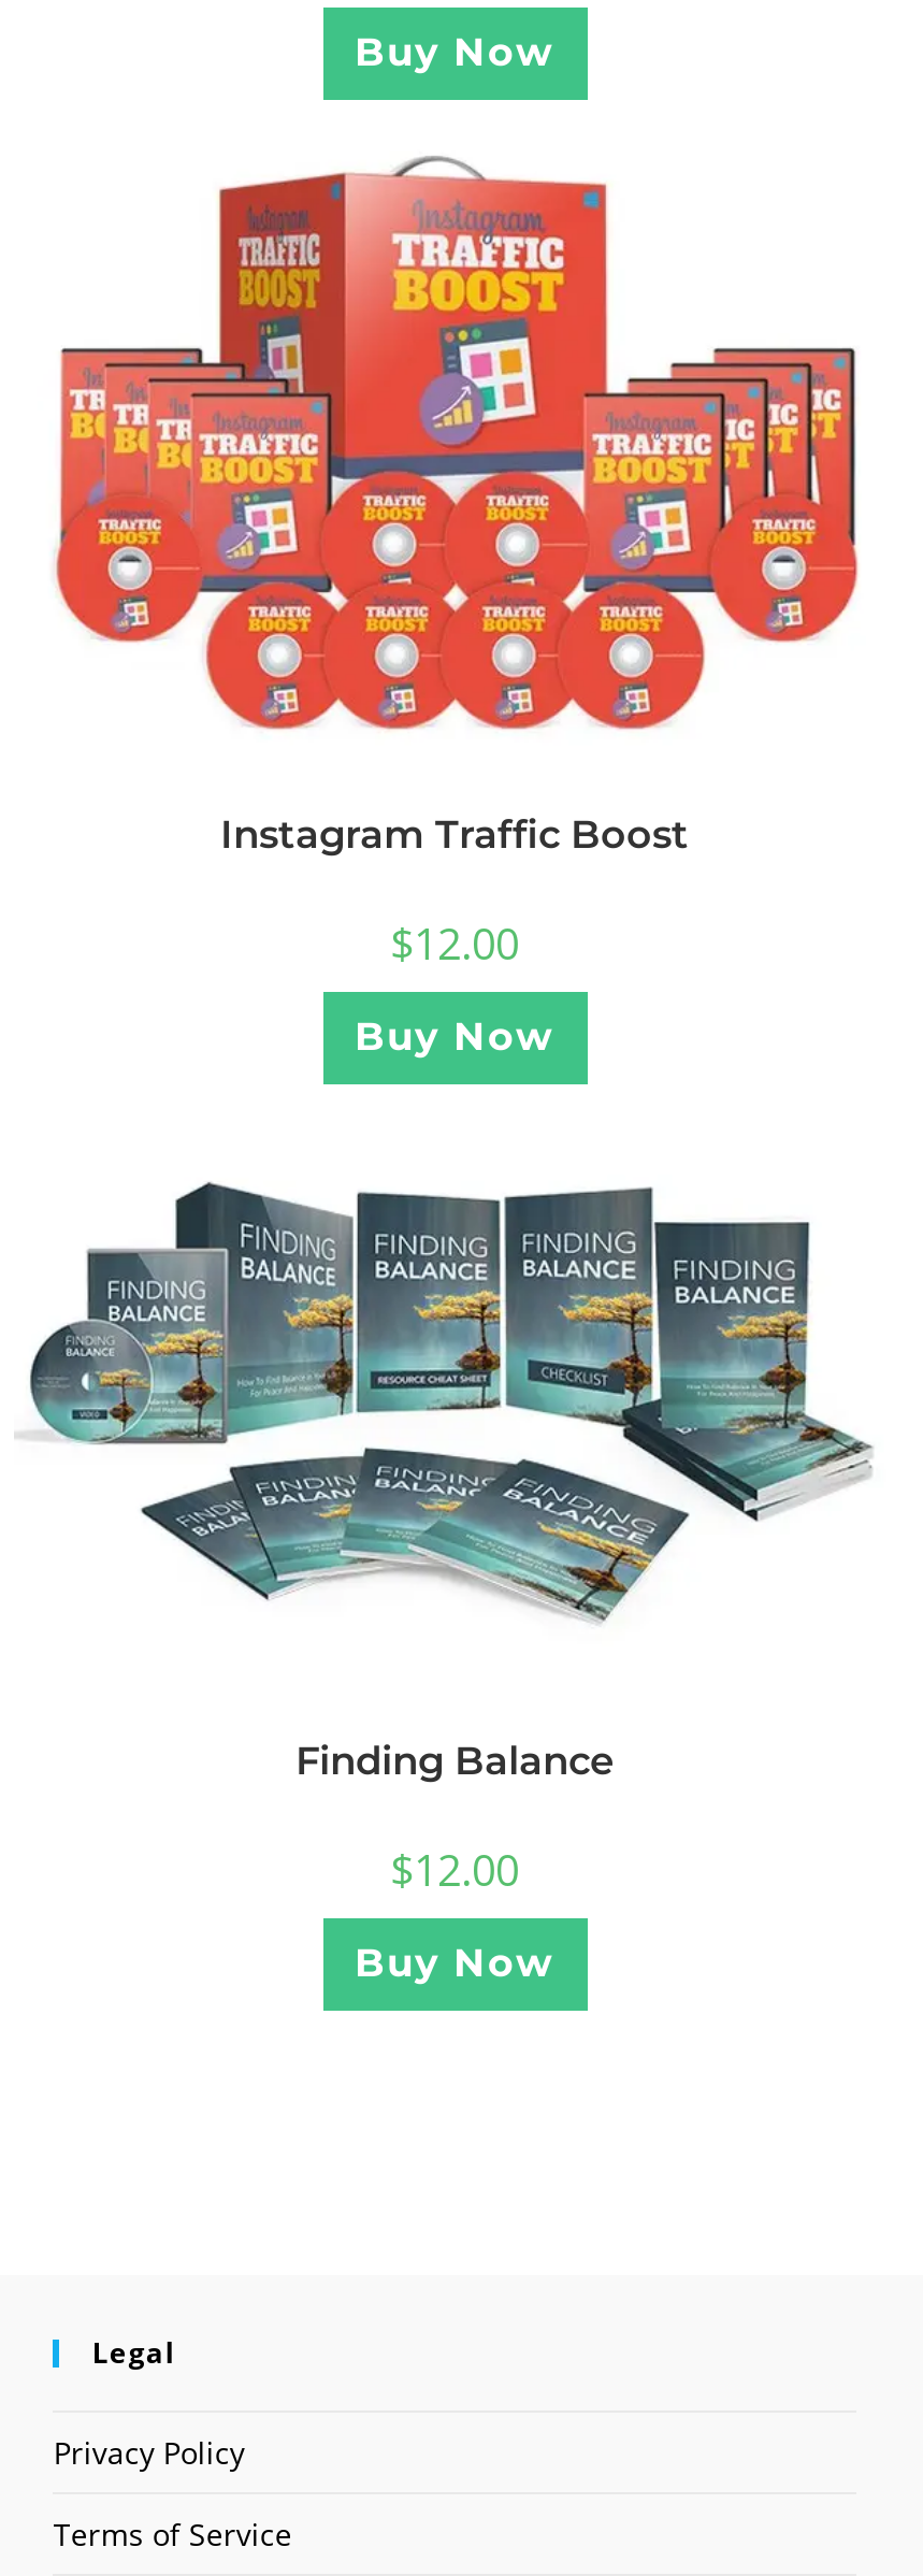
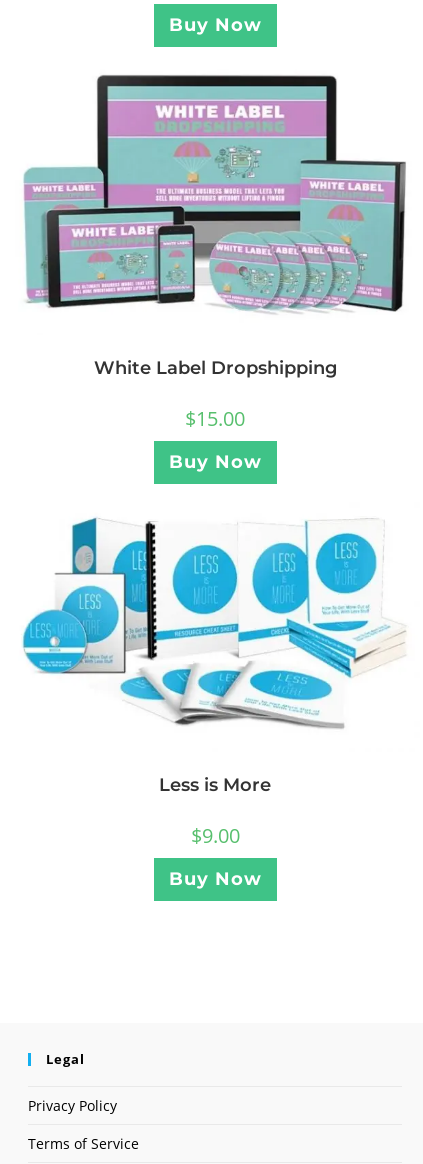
[44,157,863,858] [image] | Instagram Traffic Boost -> [23,74,407,379] [image] | White Label Dropshipping
[390,914,519,972] $12.00 -> [185,405,245,432] $15.00
[16,1182,874,1625] [image] -> [19,518,406,729] [image]
[295,1738,614,1785] Finding Balance -> [159,774,271,796] Less is More
[390,1841,519,1899] $12.00 -> [190,822,239,849] $9.00

